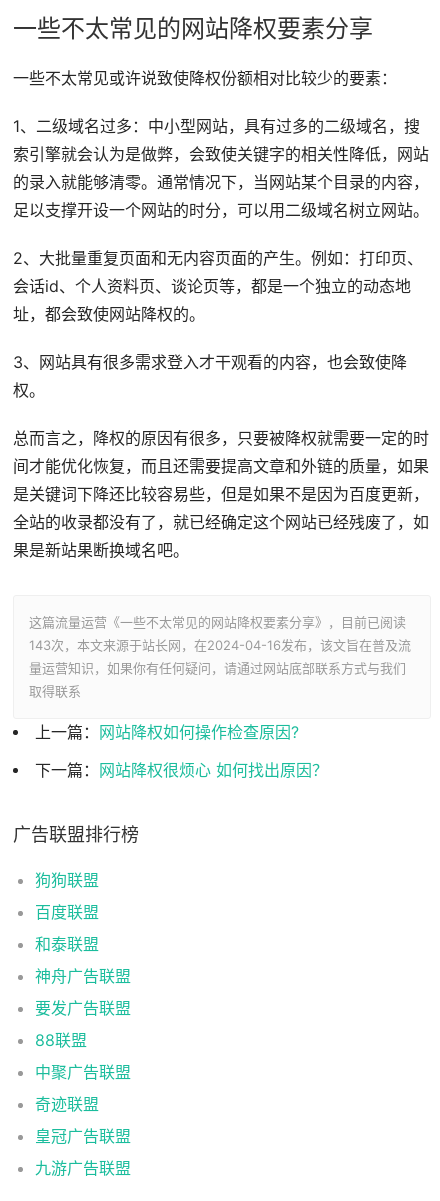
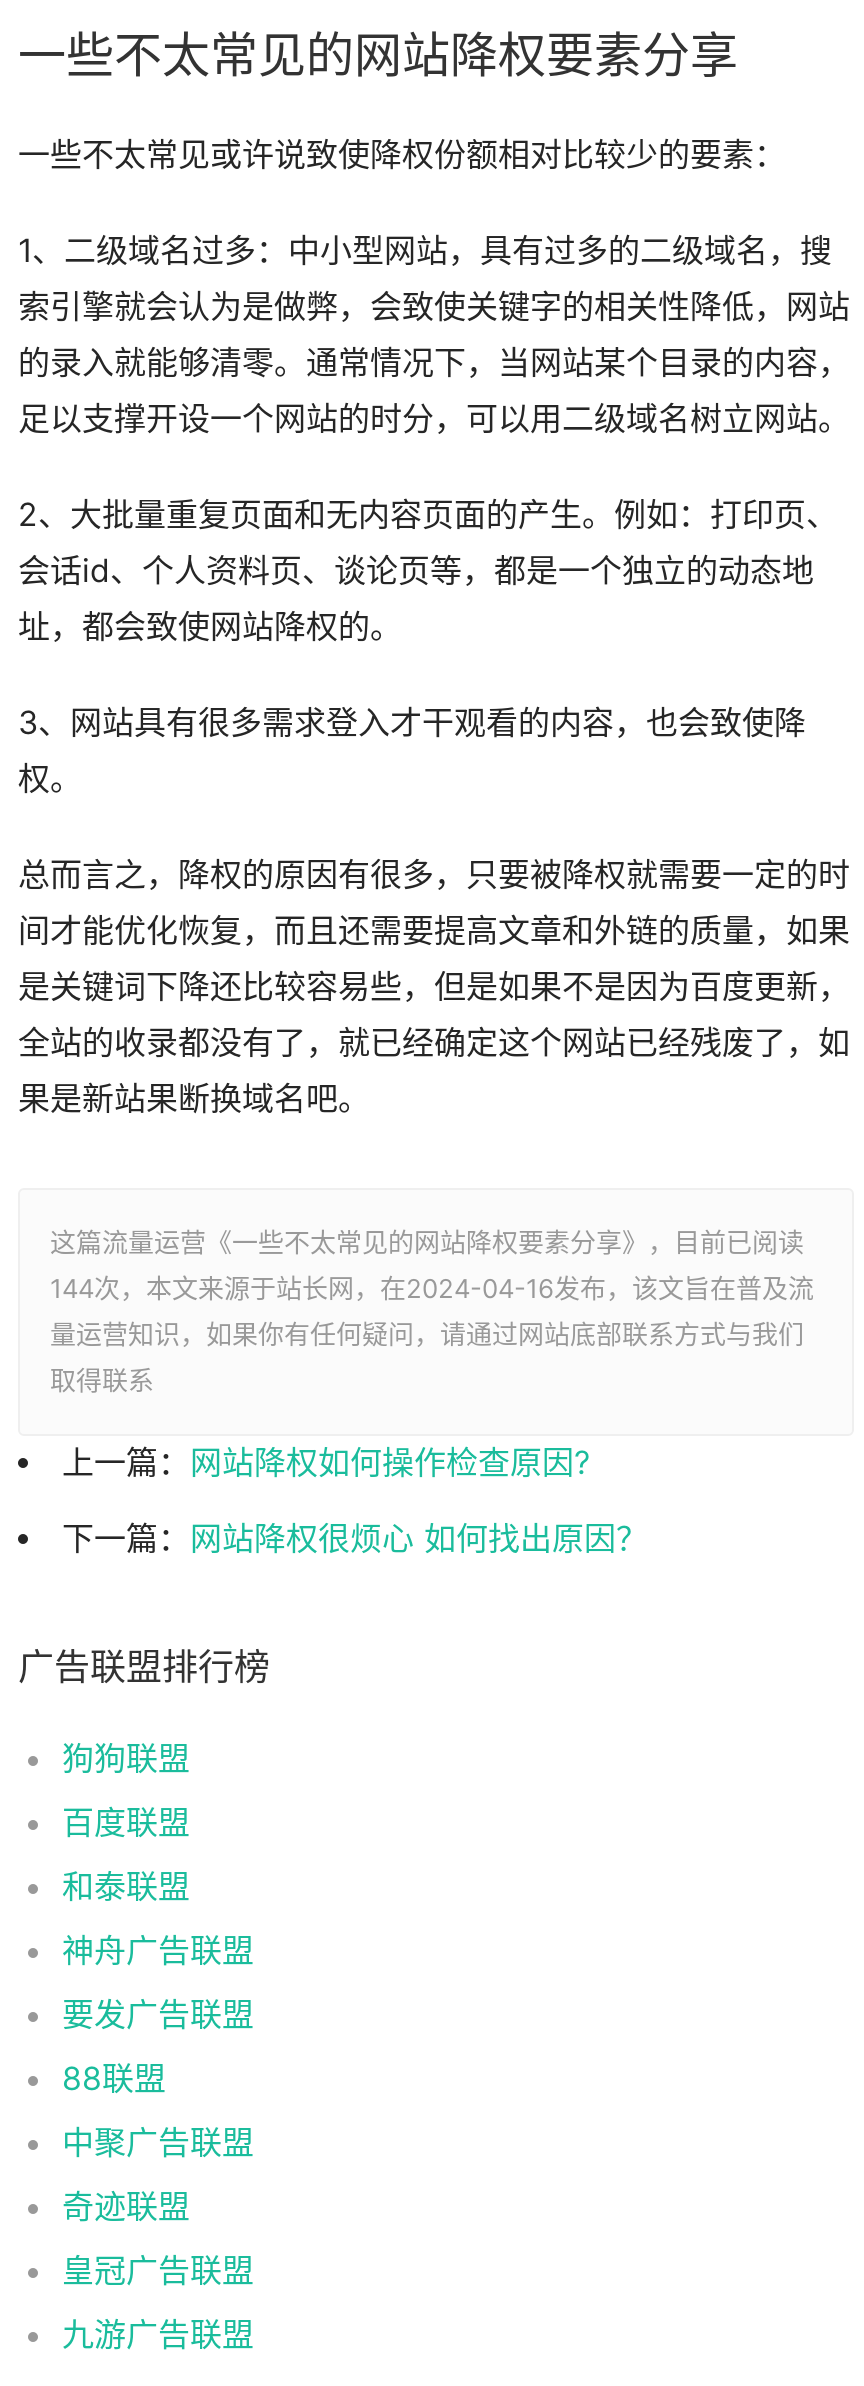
[29,637,411,653] 143次，本文来源于站长网，在2024-04-16发布，该文旨在普及流 -> [50,1272,814,1304] 144次，本文来源于站长网，在2024-04-16发布，该文旨在普及流

